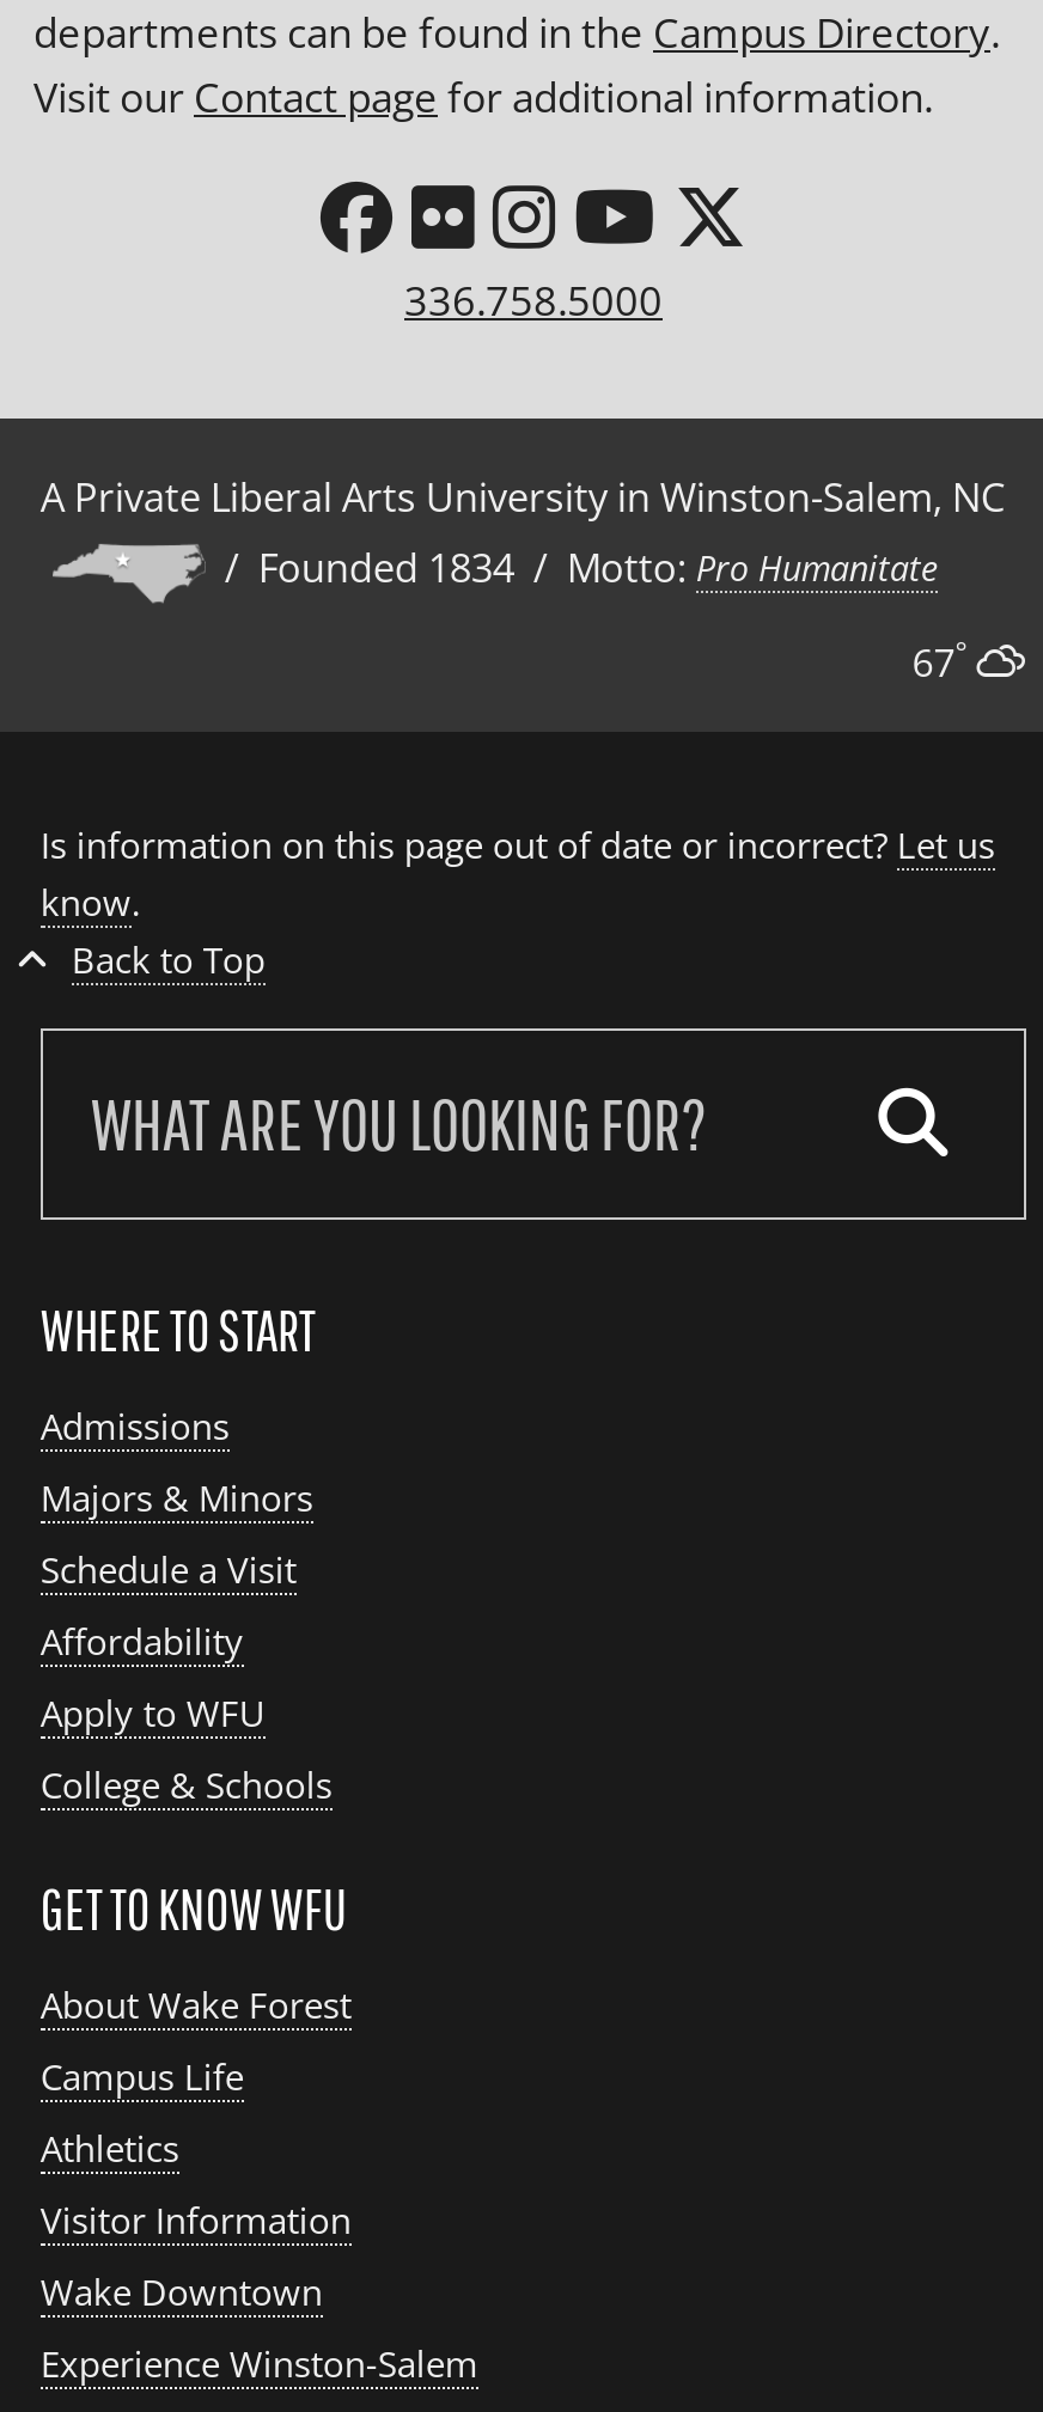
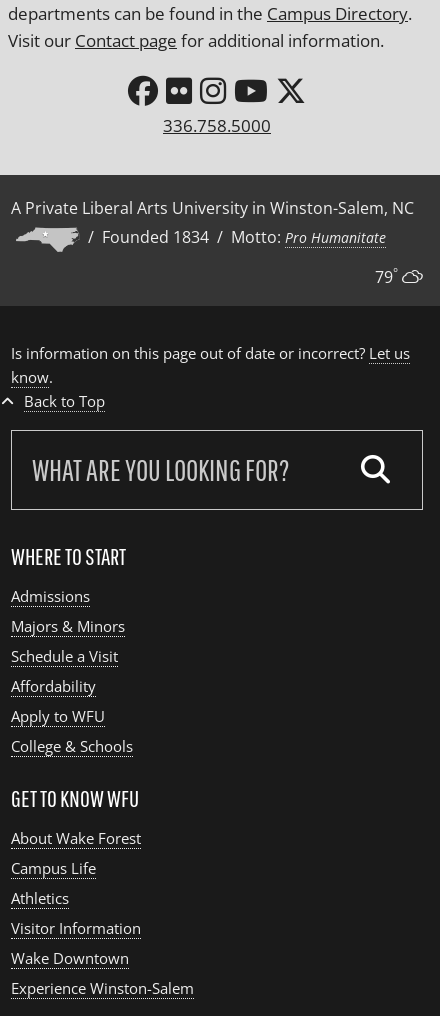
[912,631,967,688] 67° -> [375,264,398,288] 79°

